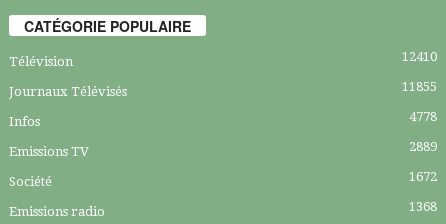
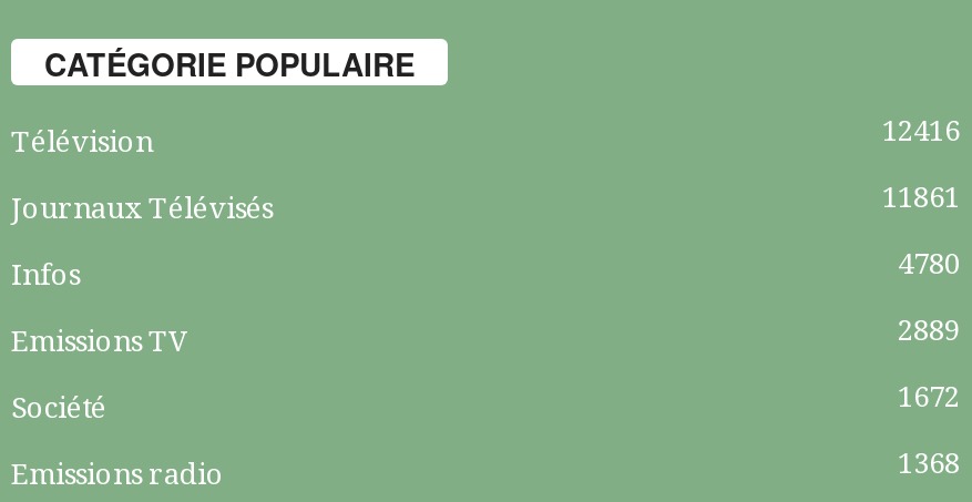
[402,49,437,64] 12410 -> [882,114,960,147] 12416
[402,79,437,94] 11855 -> [882,180,960,213] 11861
[409,109,437,124] 4778 -> [898,247,960,280] 4780

